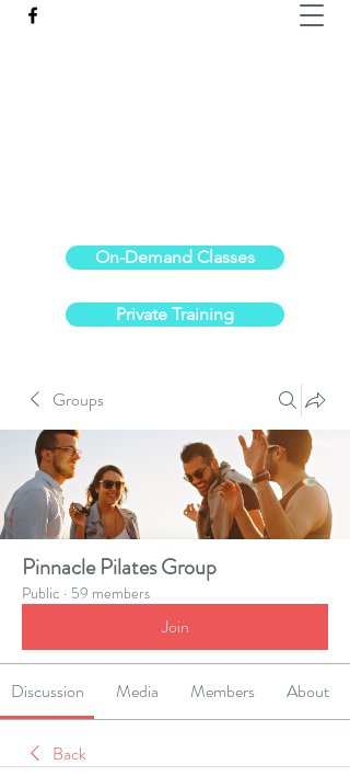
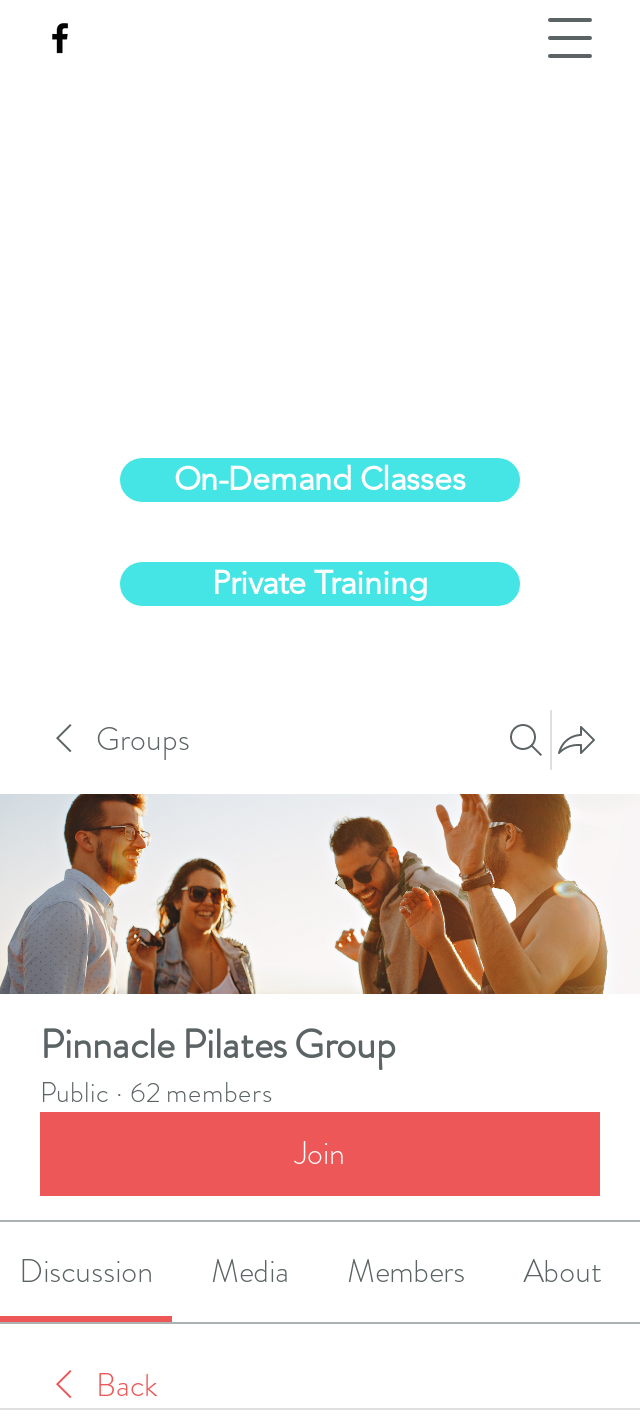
[22,582,150,604] Public · 59 members -> [40,1072,272,1112] Public · 62 members

